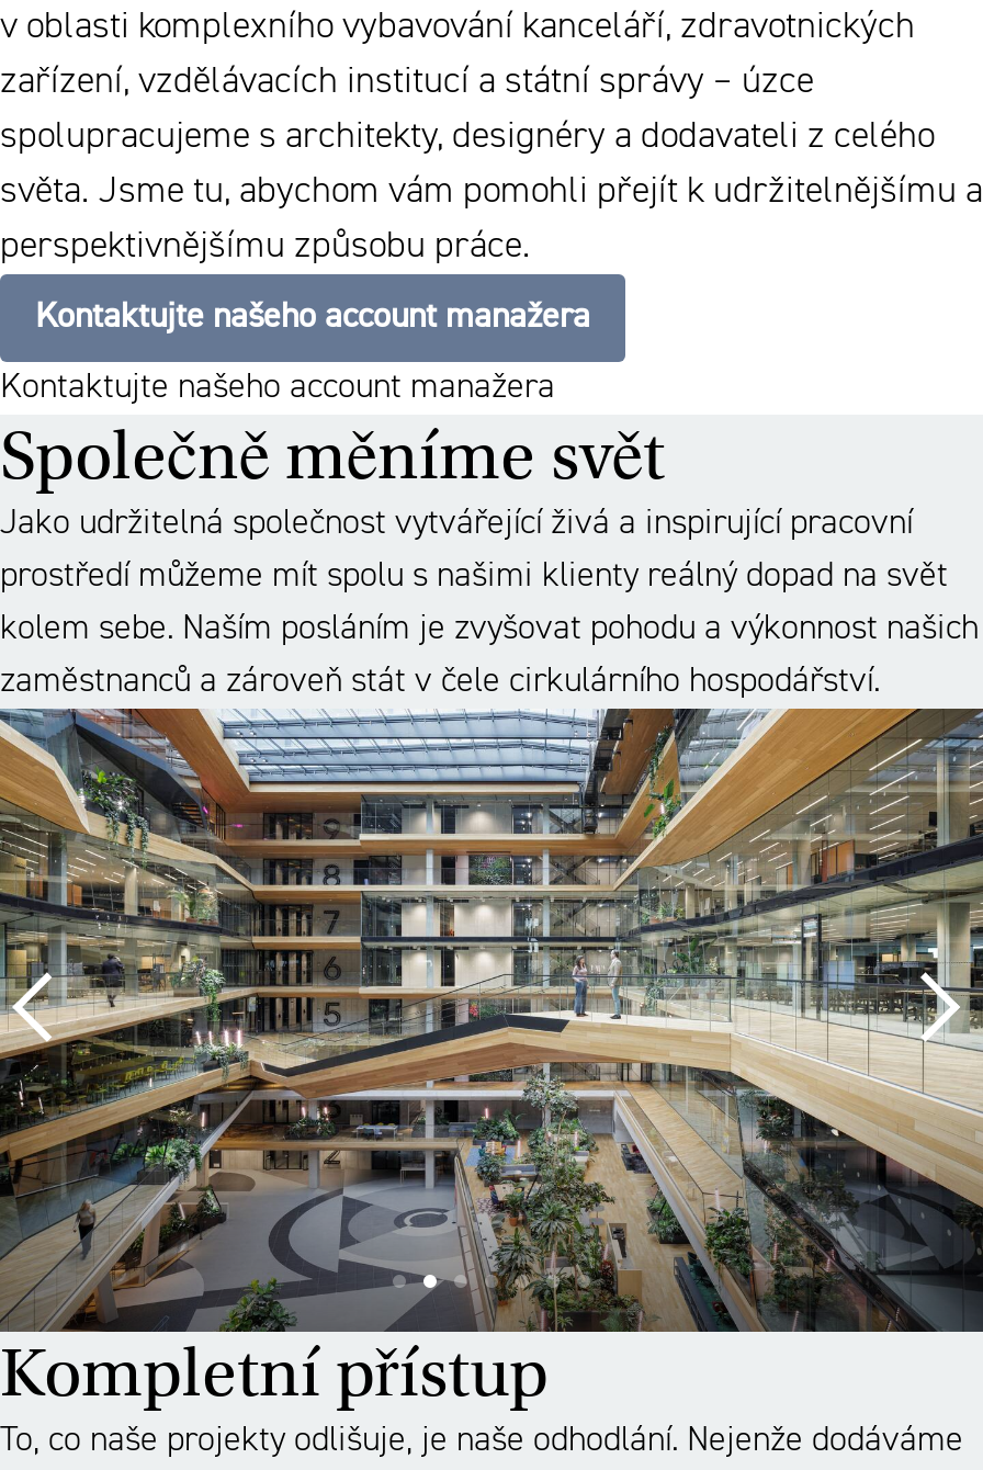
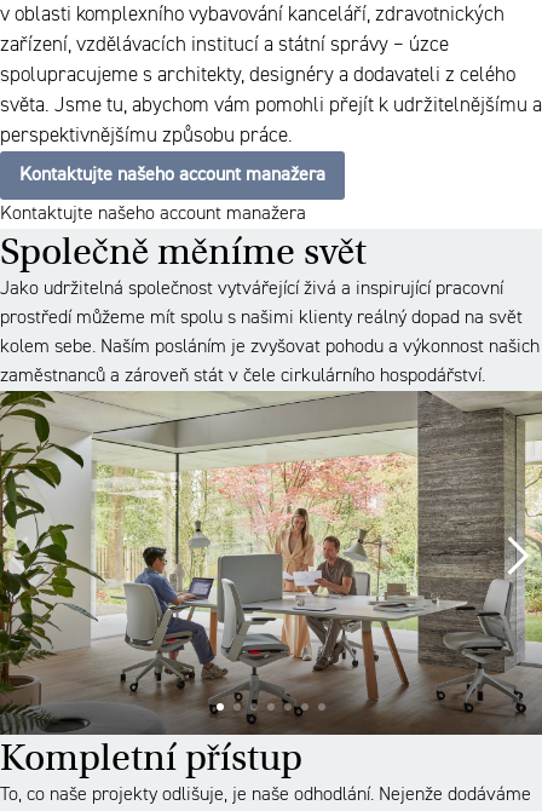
[7,706,976,1332] [image] -> [4,390,538,735] [image]

